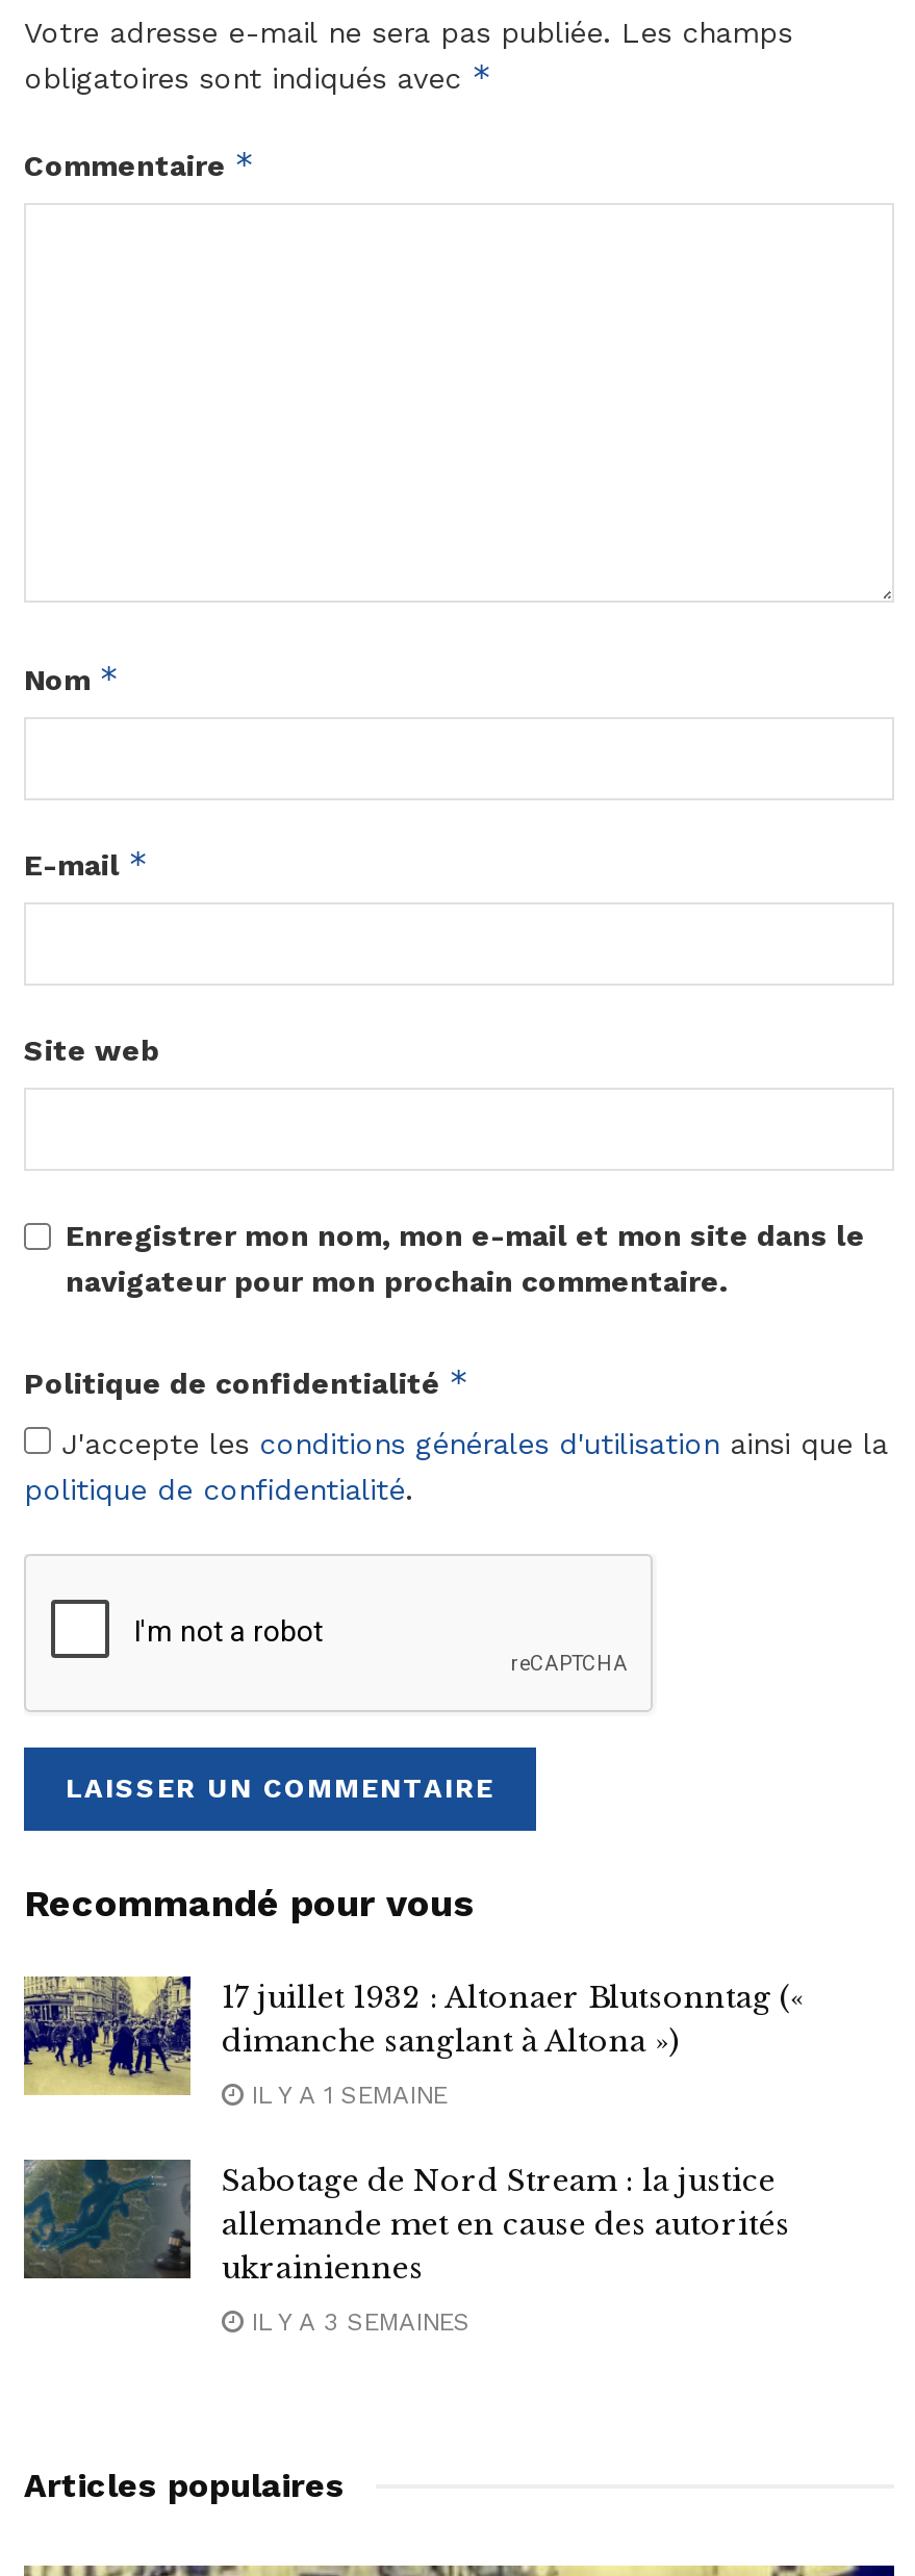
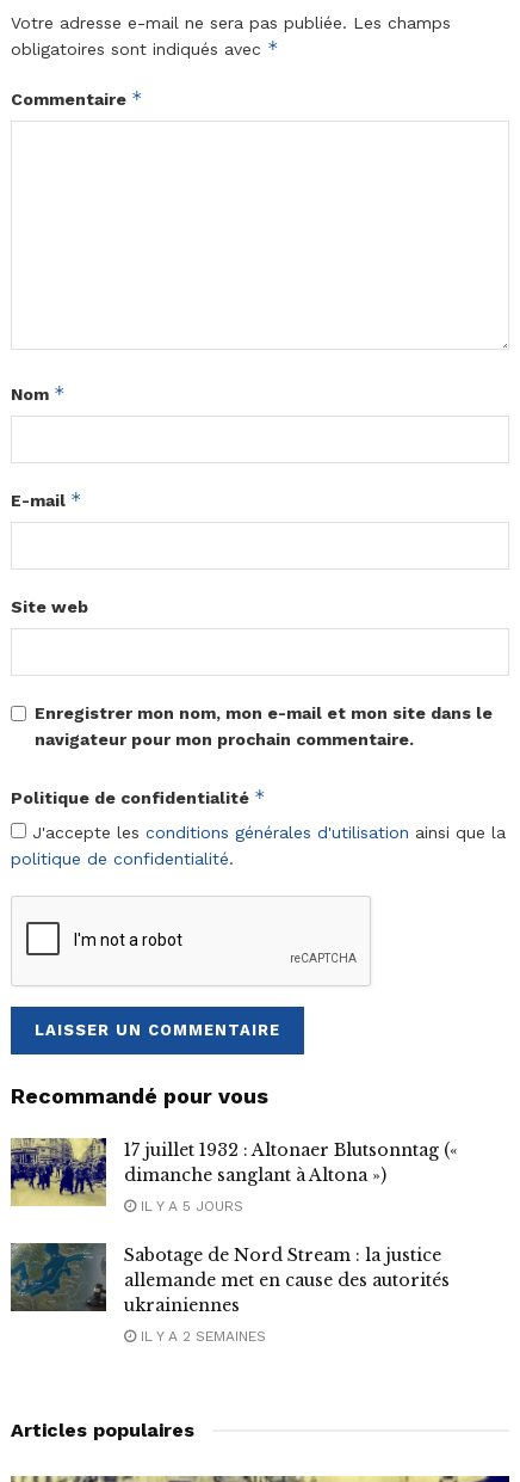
[243,2080,447,2109] IL Y A 1 SEMAINE -> [136,1198,243,1214] IL Y A 5 JOURS
[243,2307,469,2336] IL Y A 3 SEMAINES -> [136,1328,266,1344] IL Y A 2 SEMAINES

